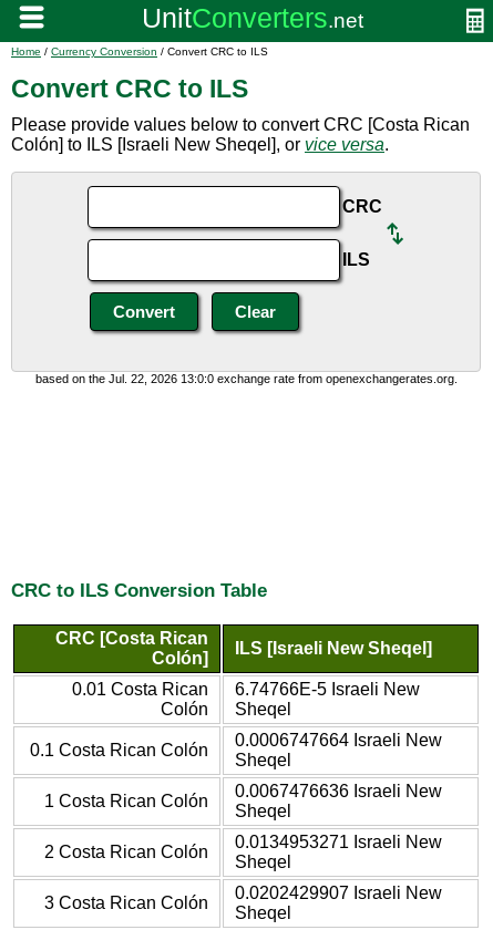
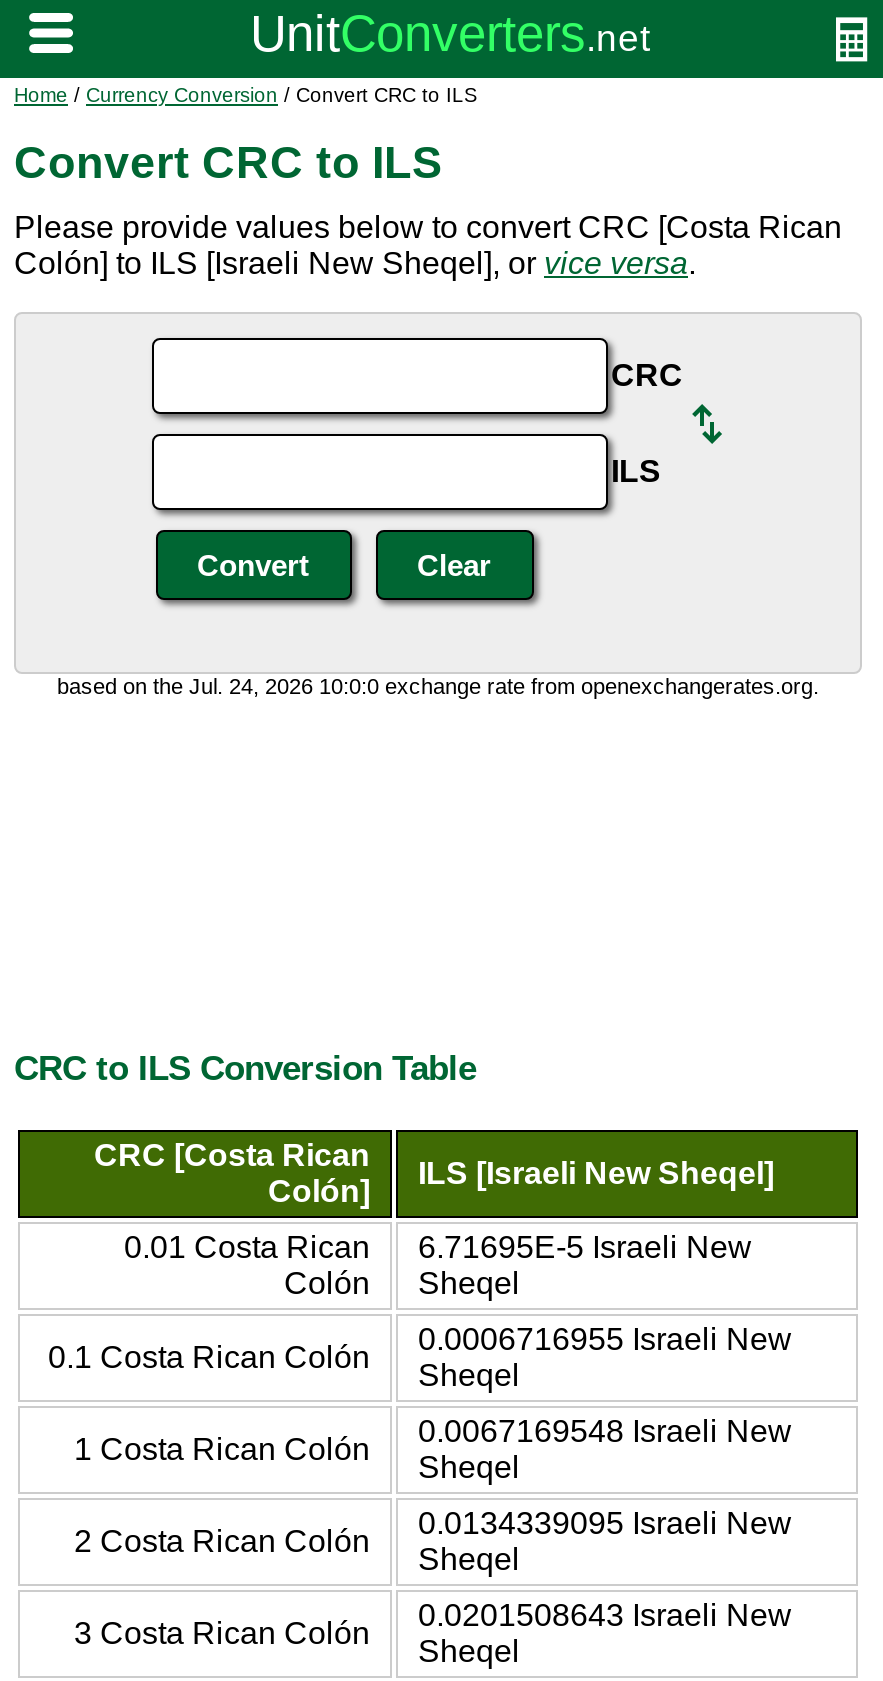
[35,372,457,385] based on the Jul. 22, 2026 13:0:0 exchange rate from openexchangerates.org. -> [57,674,819,698] based on the Jul. 24, 2026 10:0:0 exchange rate from openexchangerates.org.
[72,679,420,698] 0.01 Costa Rican 6.74766E-5 Israeli New -> [124,1229,752,1263] 0.01 Costa Rican 6.71695E-5 Israeli New
[235,730,442,749] 0.0006747664 Israeli New -> [418,1321,792,1355] 0.0006716955 Israeli New
[235,781,442,800] 0.0067476636 Israeli New -> [418,1413,792,1447] 0.0067169548 Israeli New
[235,832,442,851] 0.0134953271 Israeli New -> [418,1505,792,1539] 0.0134339095 Israeli New
[235,883,442,902] 0.0202429907 Israeli New -> [418,1597,792,1631] 0.0201508643 Israeli New

